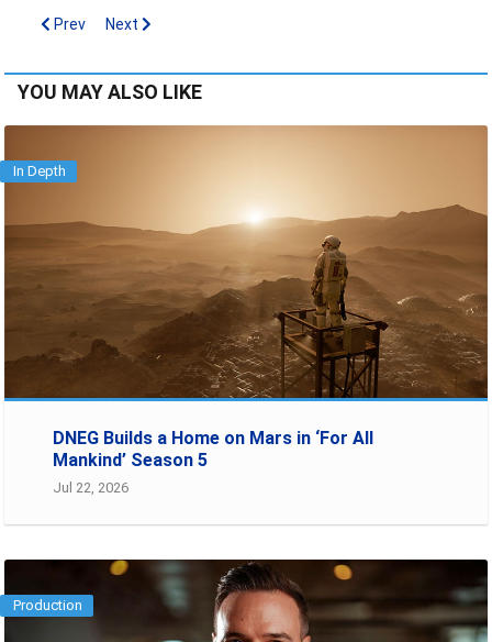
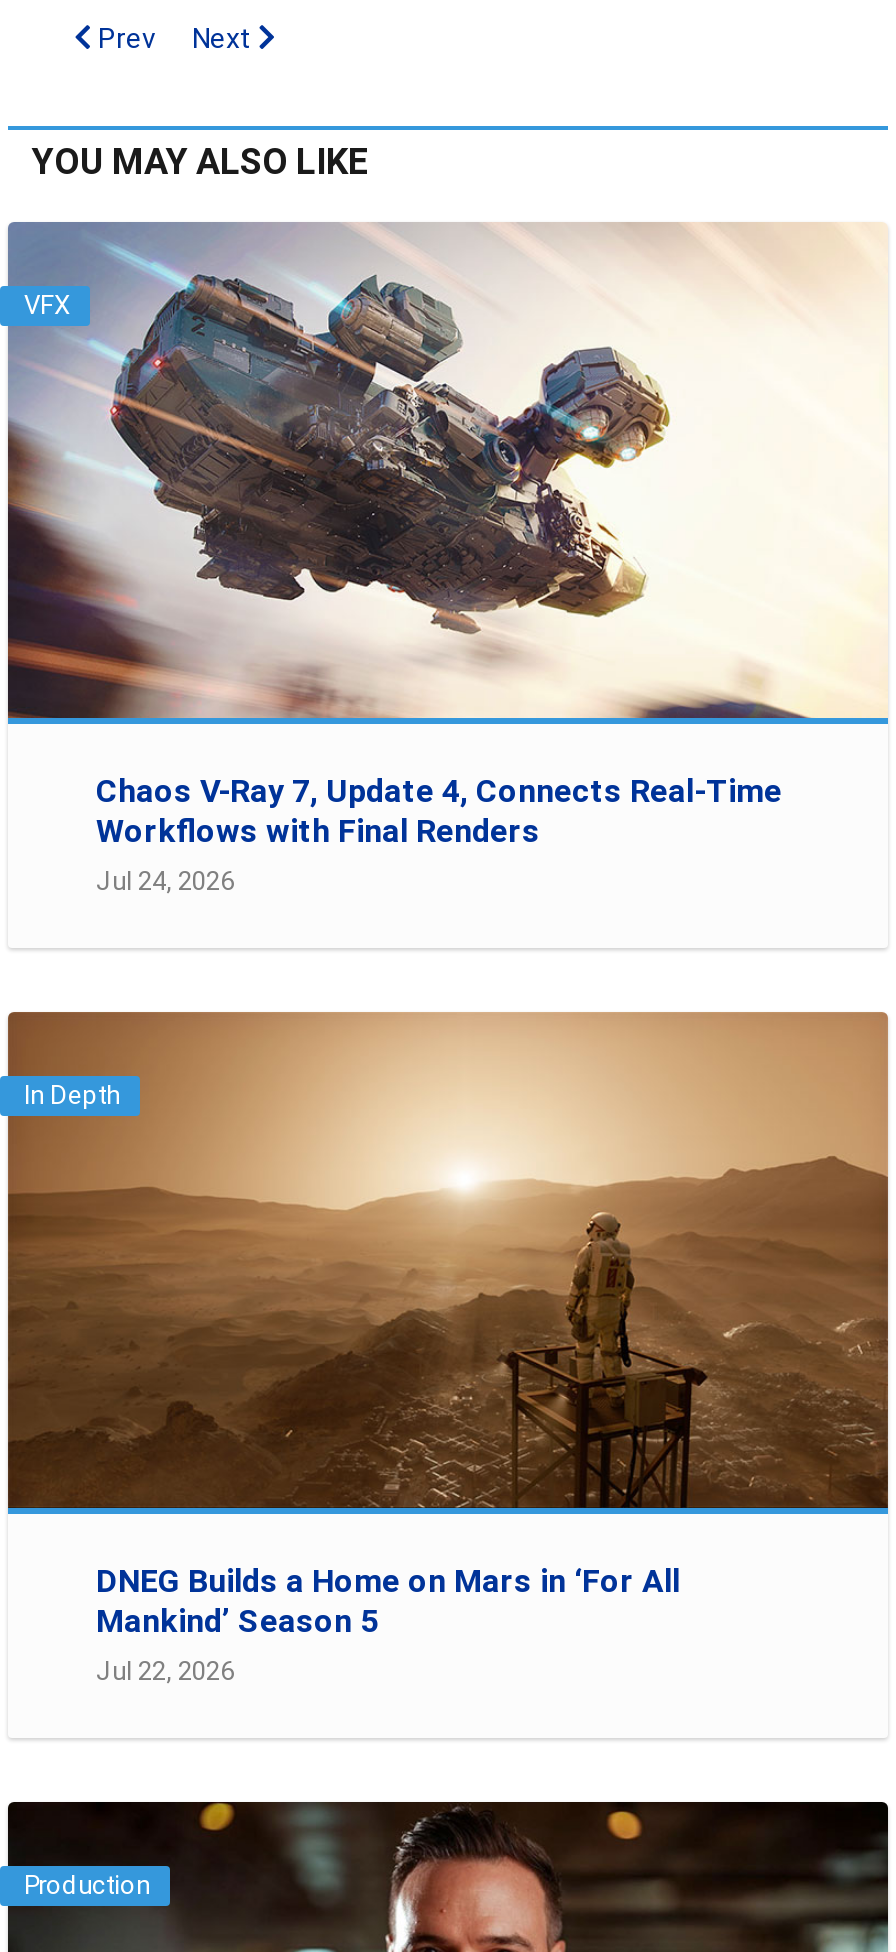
none -> [6,220,888,720] [image] | VFX
none -> [96,771,782,895] Chaos V-Ray 7, Update 4, Connects Real-Time | Workflows with Final Renders | Jul 24, 2026

